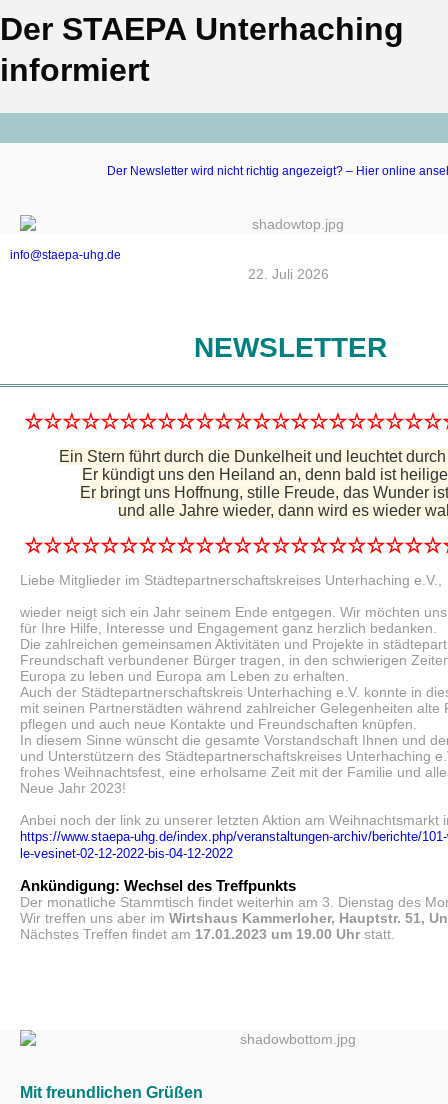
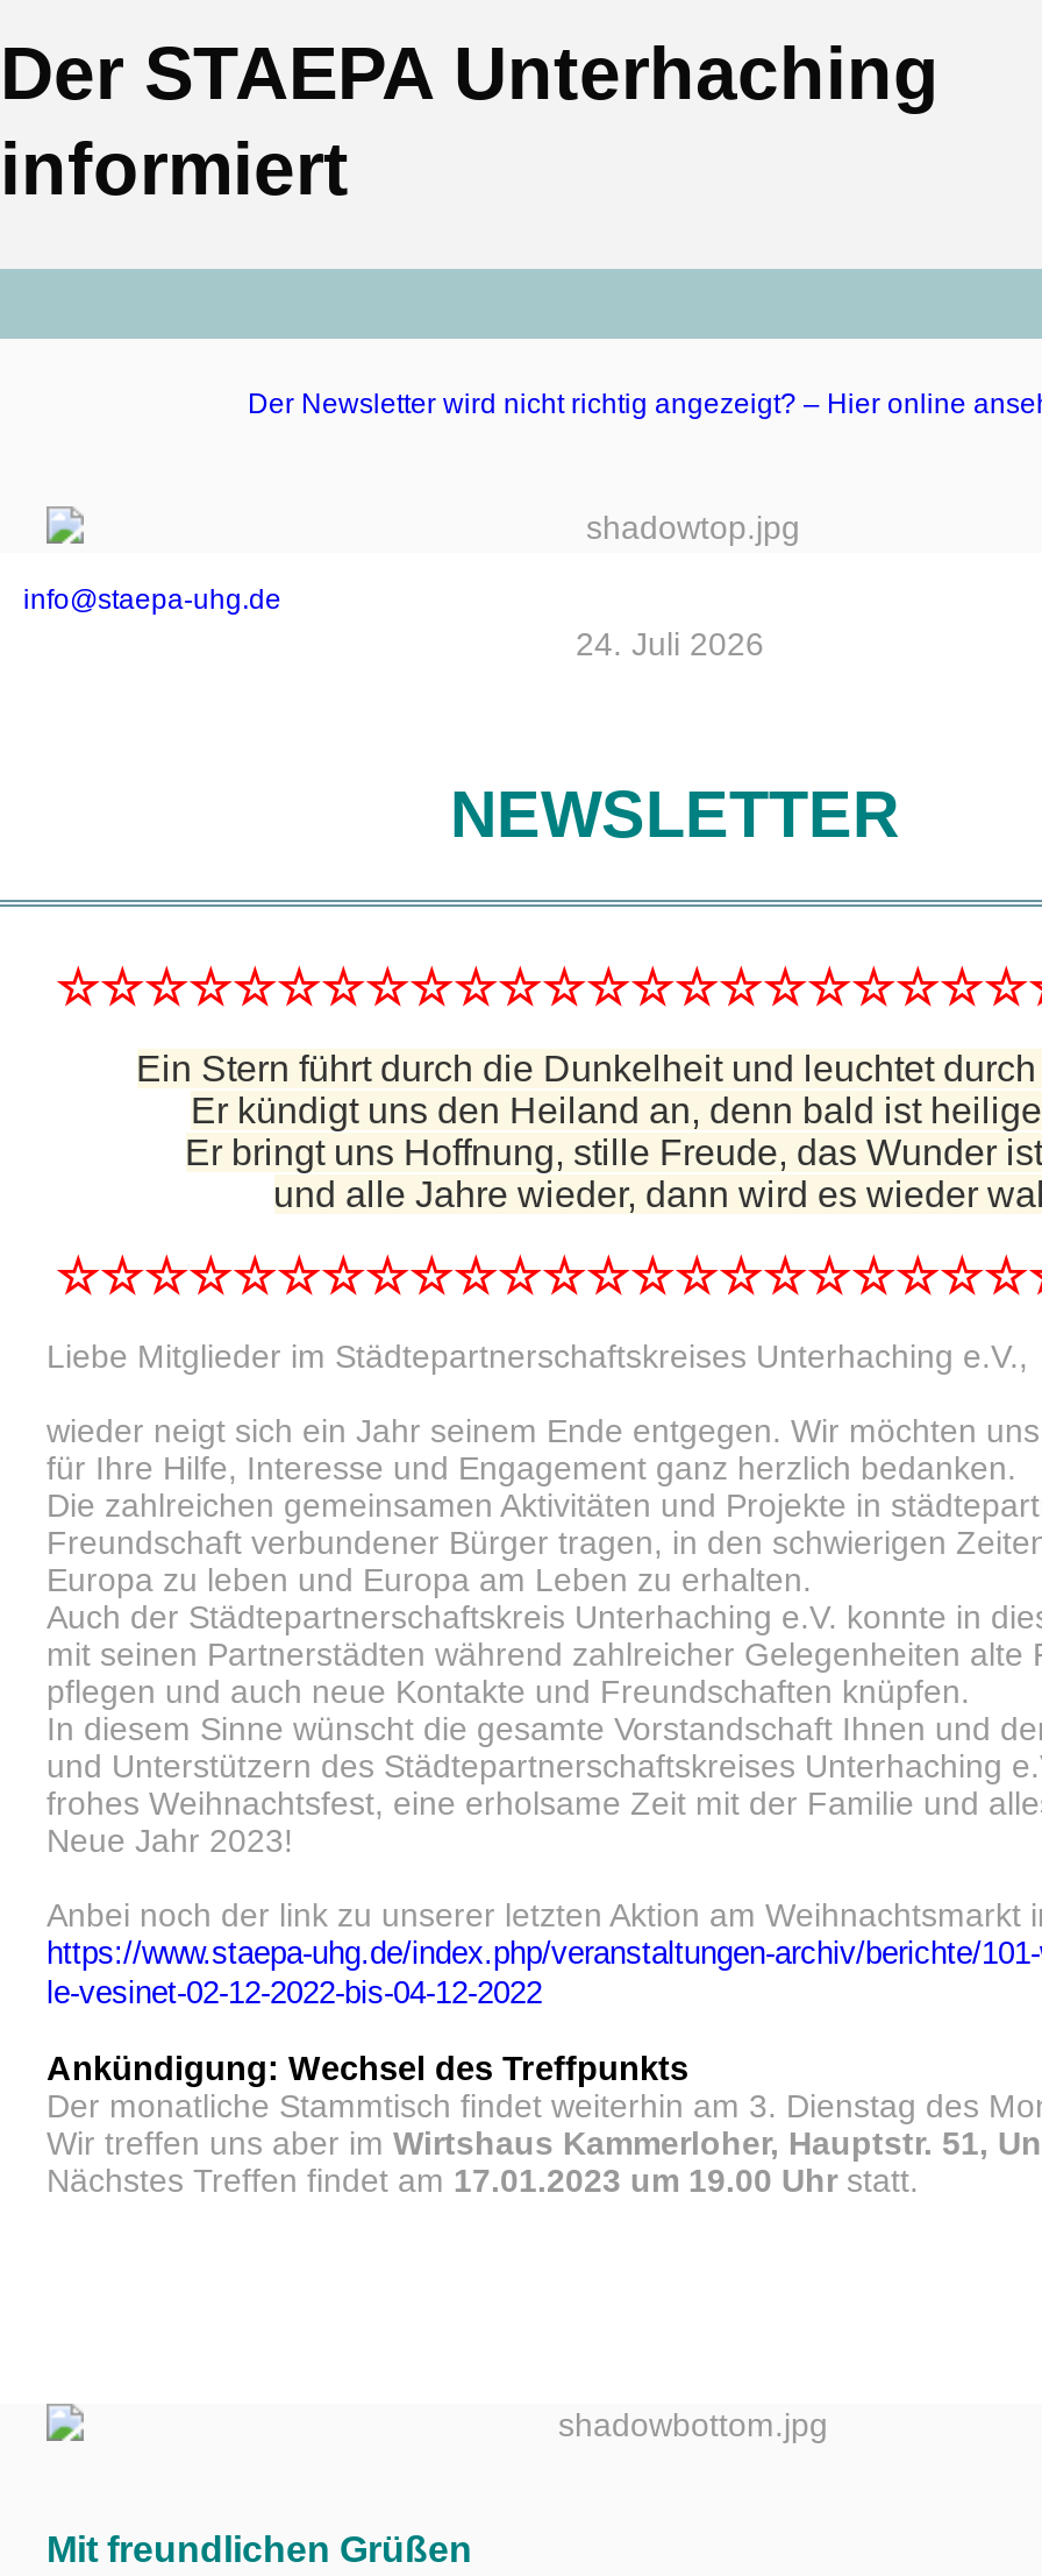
[247,266,332,282] ‍22. Juli 2026 ‍ -> [576,625,773,662] ‍24. Juli 2026 ‍

